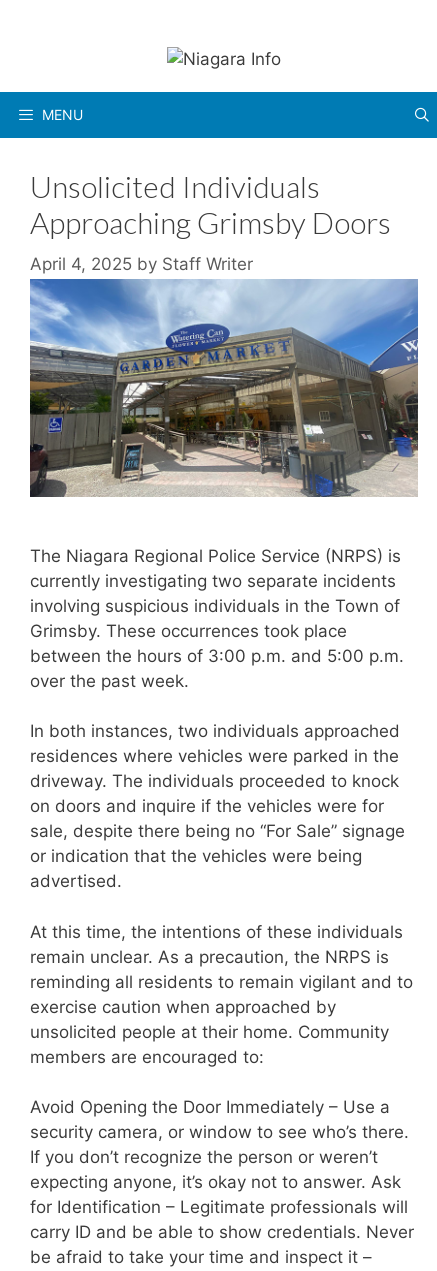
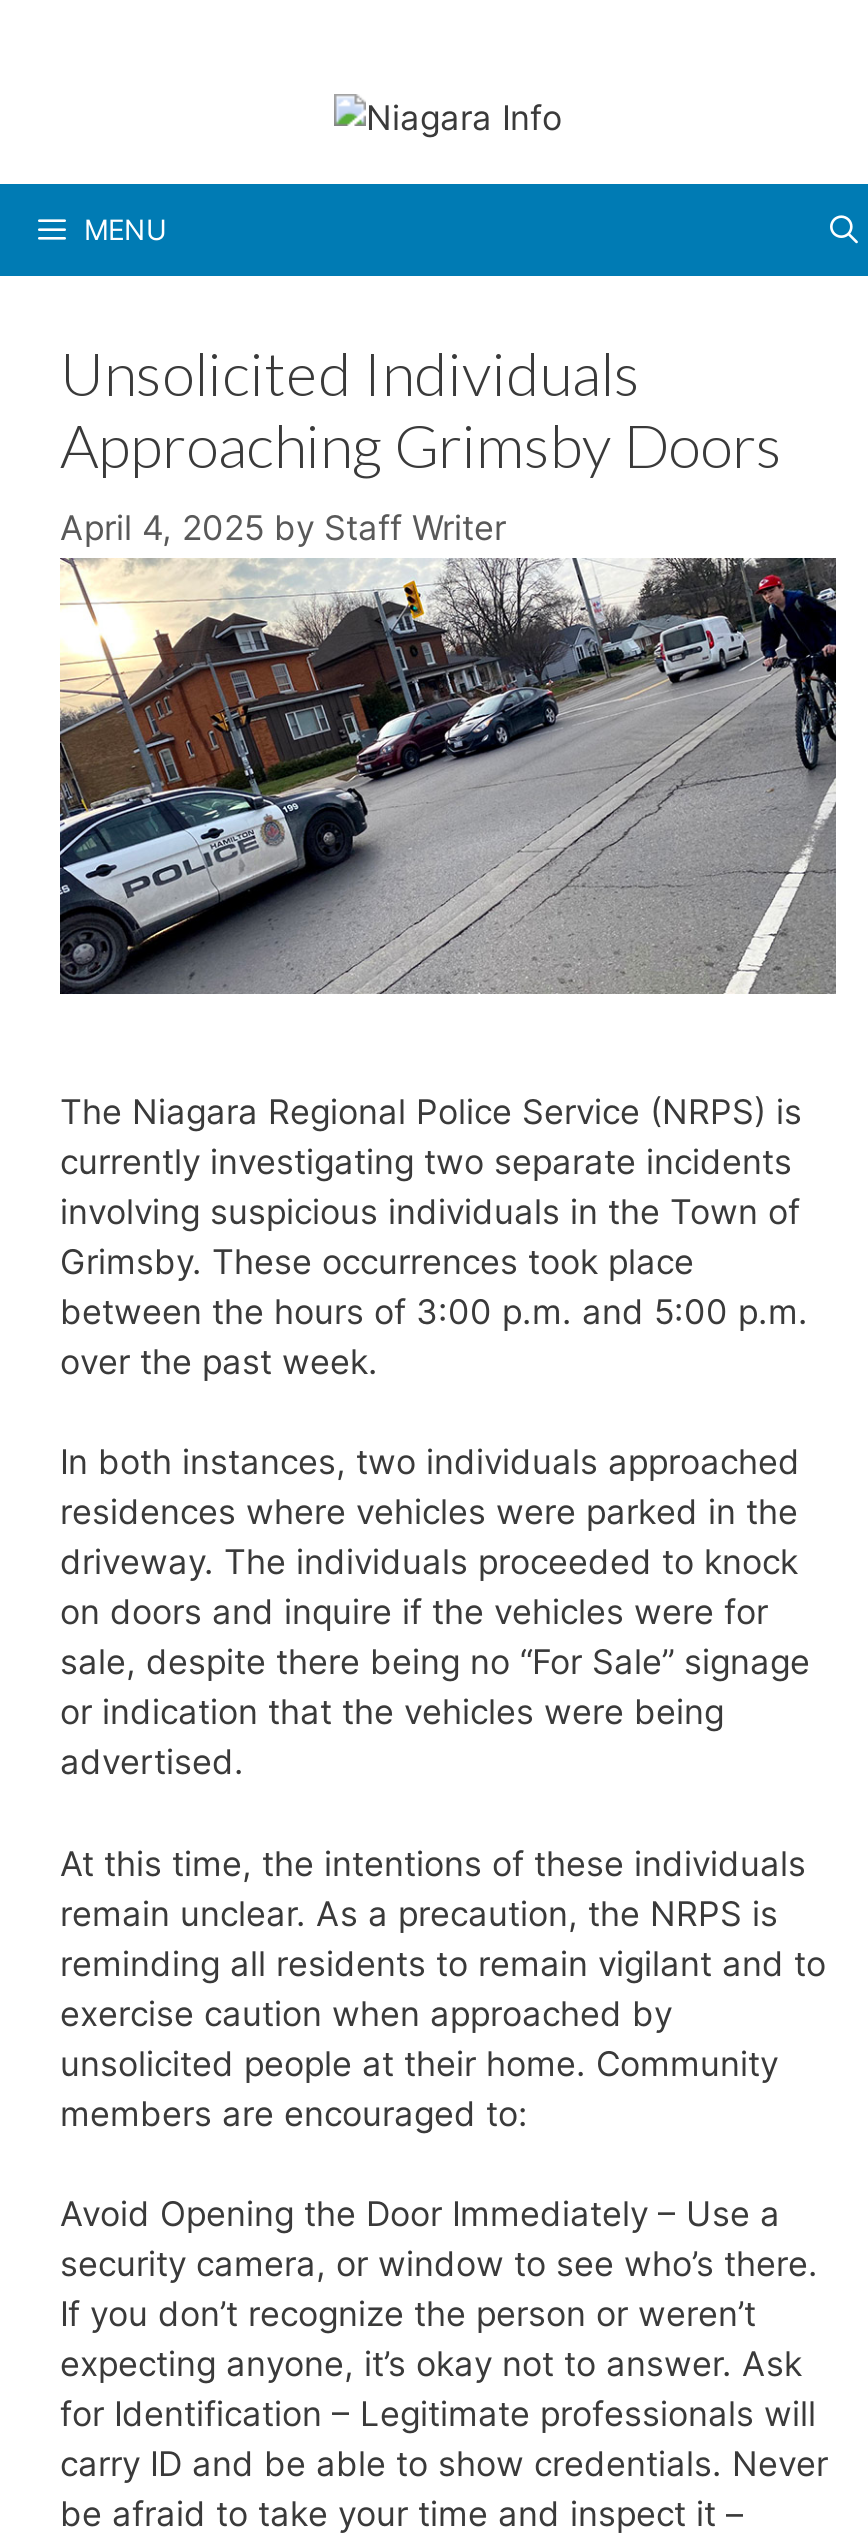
[29,278,419,497] [image] -> [60,556,838,994] [image]

